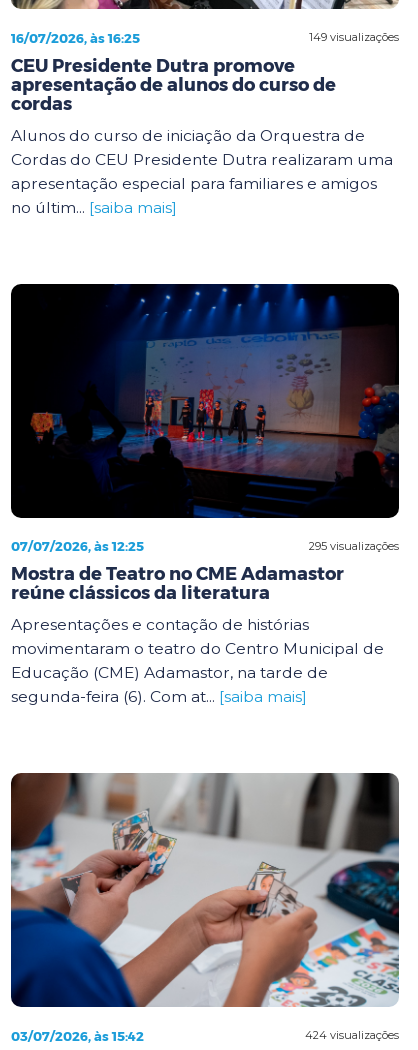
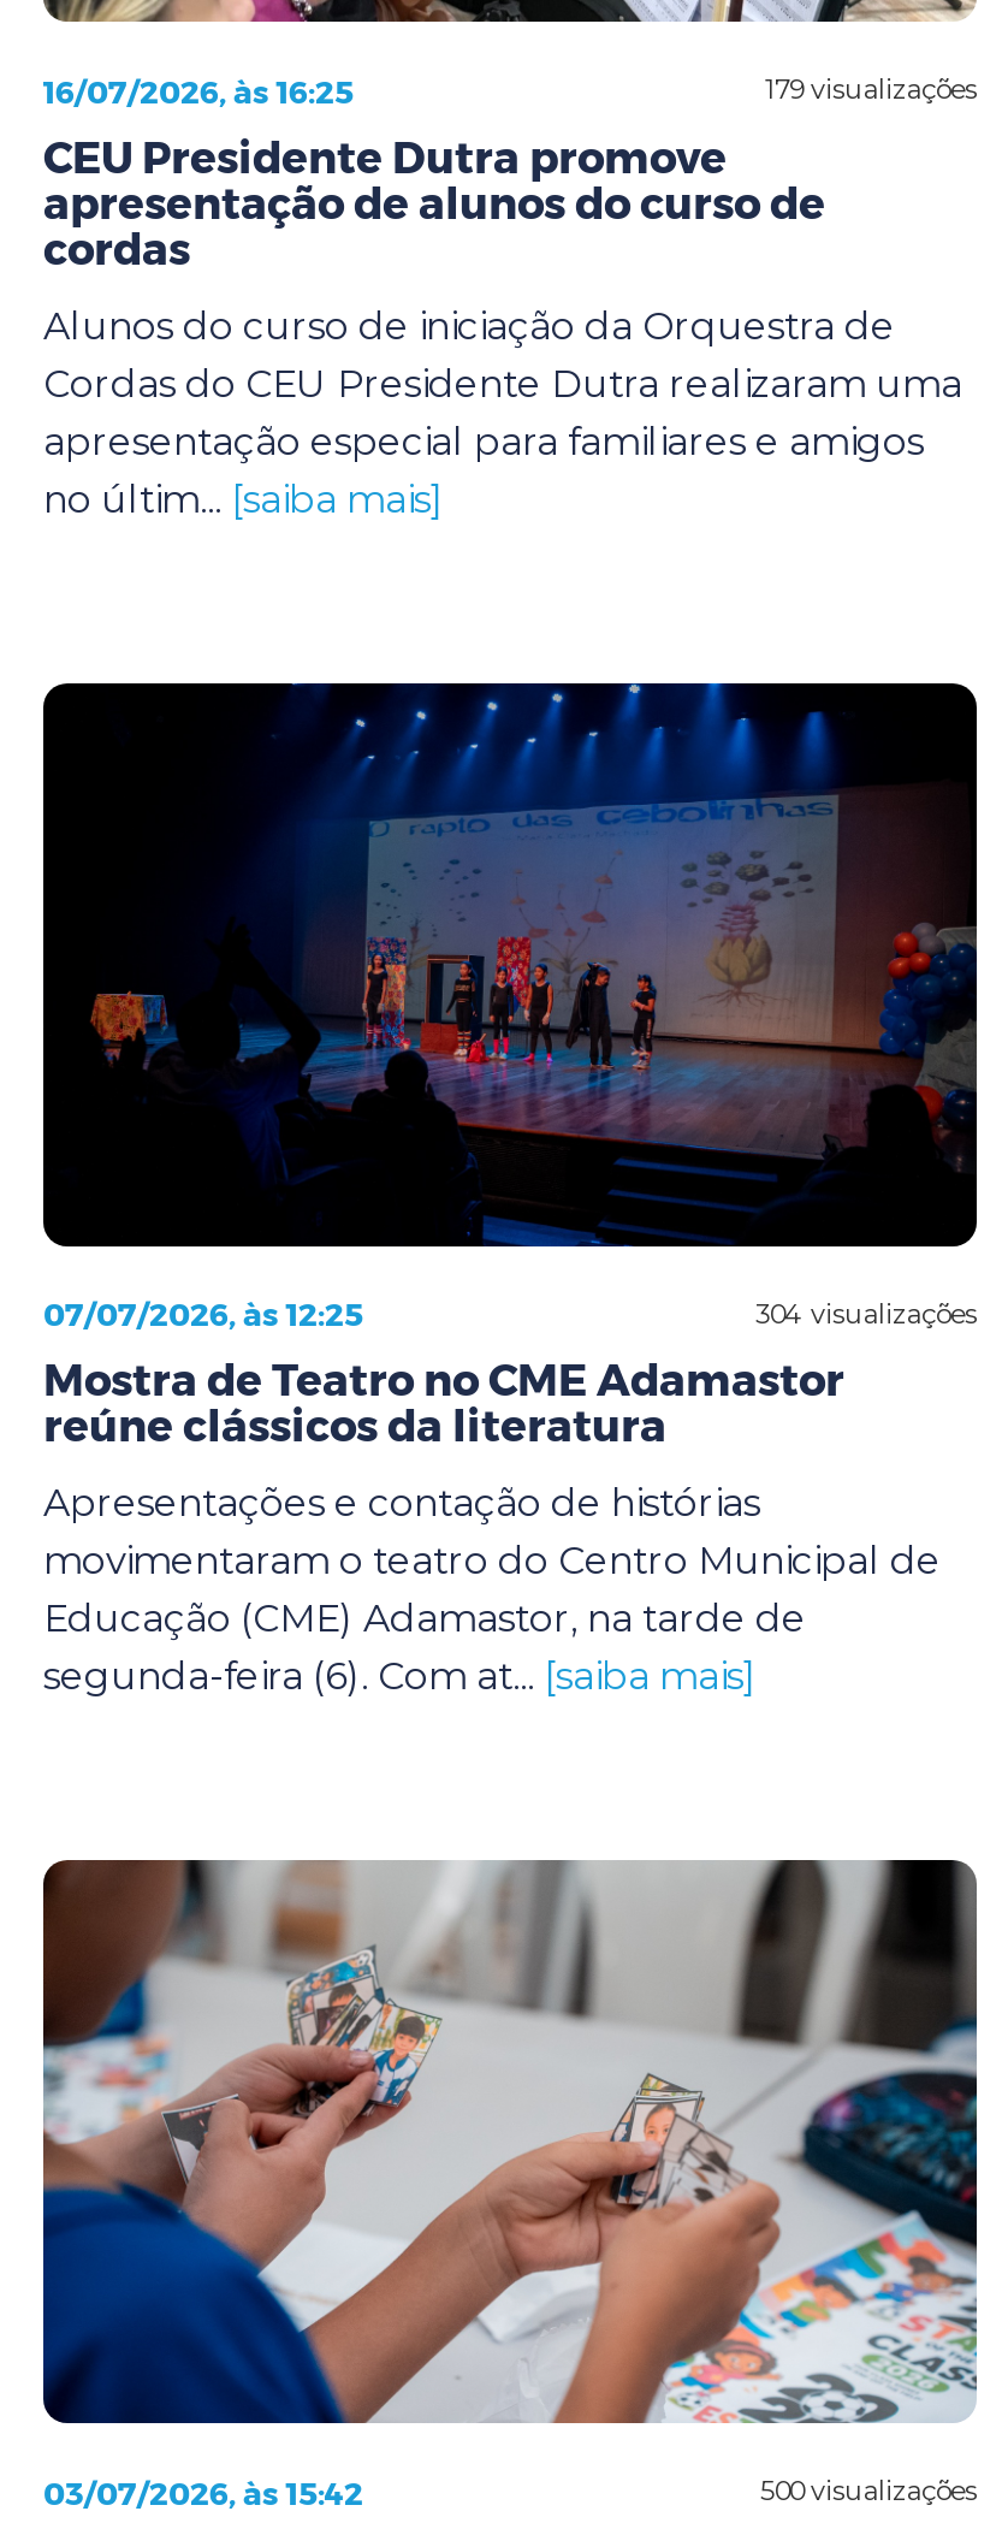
[309,30,399,44] 149 visualizações -> [765,72,977,106] 179 visualizações
[309,538,399,552] 295 visualizações -> [755,1296,977,1329] 304 visualizações
[305,1028,399,1042] 424 visualizações -> [760,2474,977,2507] 500 visualizações

